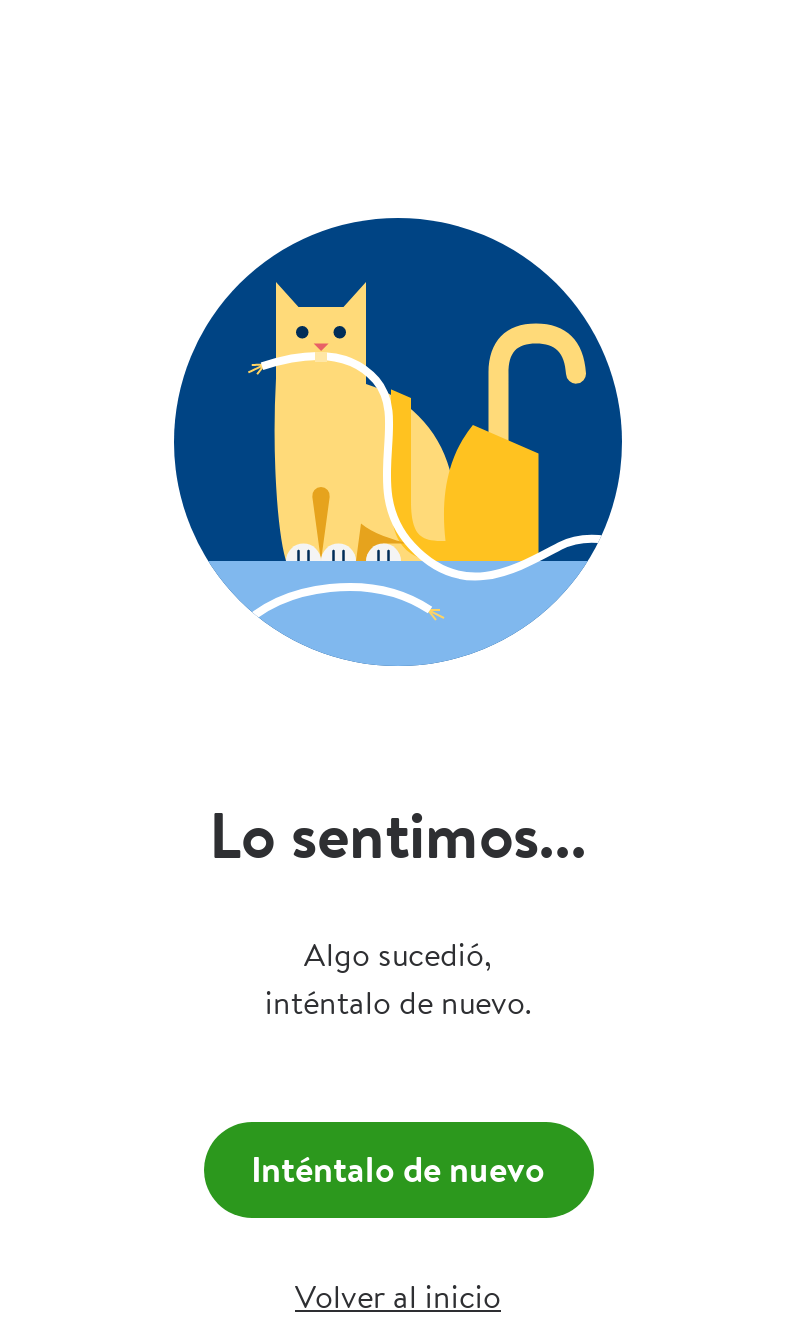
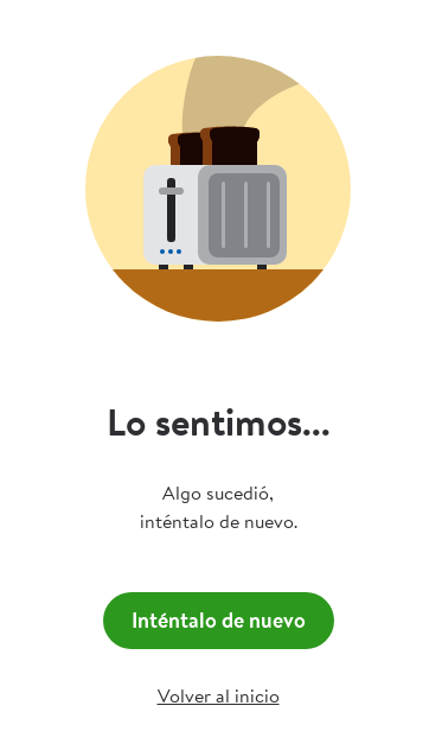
[172,216,624,668] [image] -> [85,55,351,323] [image]

